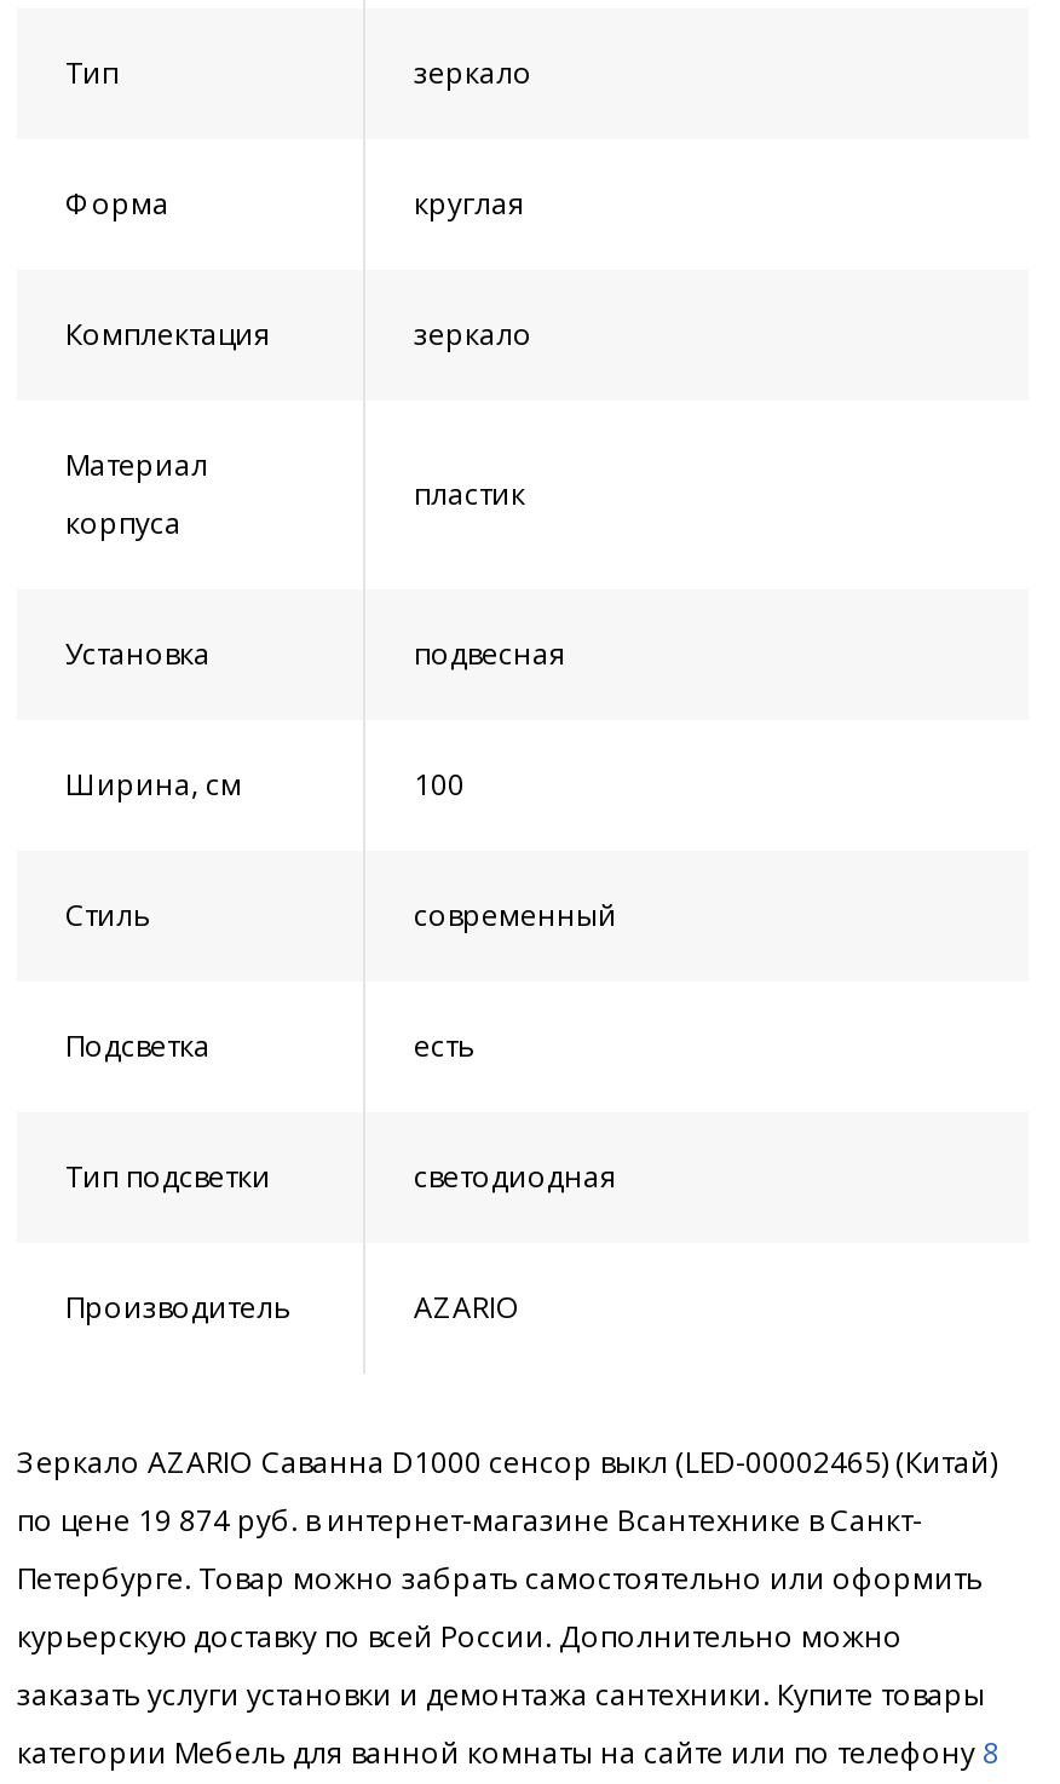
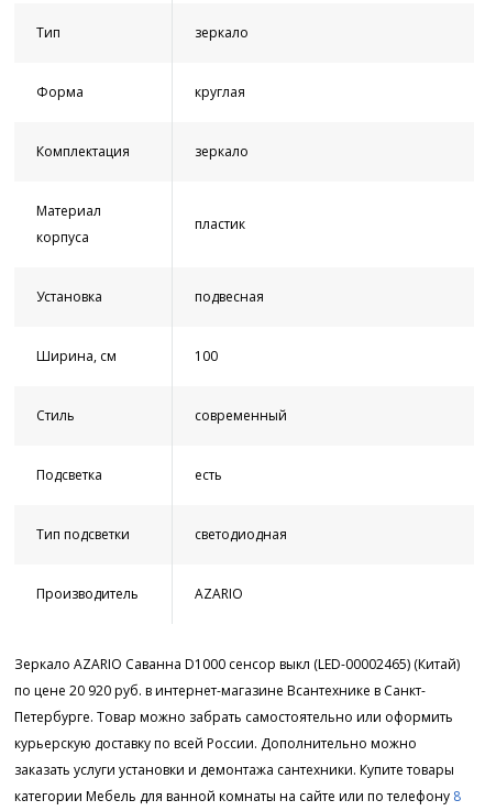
[17,1500,922,1541] по цене 19 874 руб. в интернет-магазине Всантехнике в Санкт- -> [14,681,426,700] по цене 20 920 руб. в интернет-магазине Всантехнике в Санкт-

